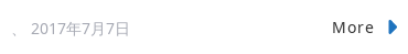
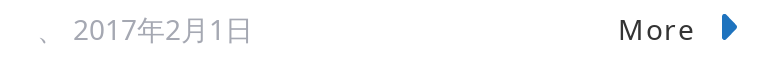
[11,18,130,39] 、2017年7月7日 -> [37,11,253,49] 、2017年2月1日

